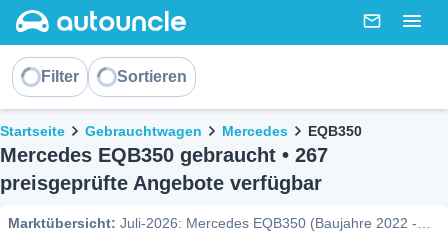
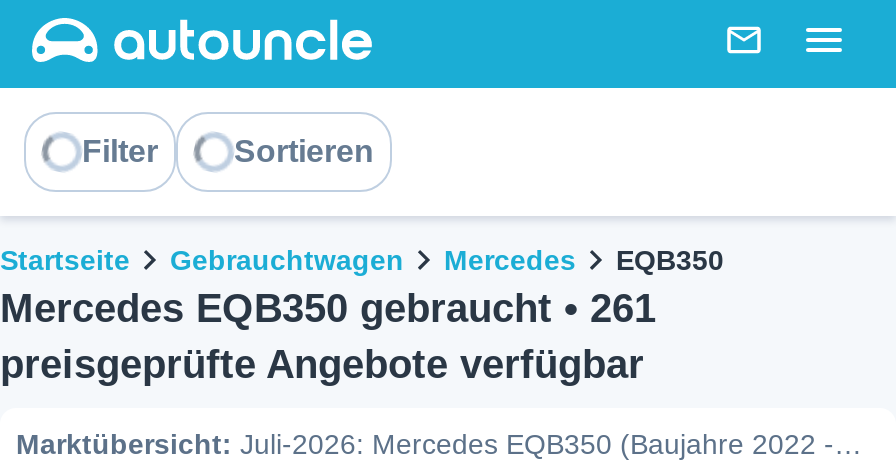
[0,144,328,166] Mercedes EQB350 gebraucht • 267 -> [0,286,656,330] Mercedes EQB350 gebraucht • 261

